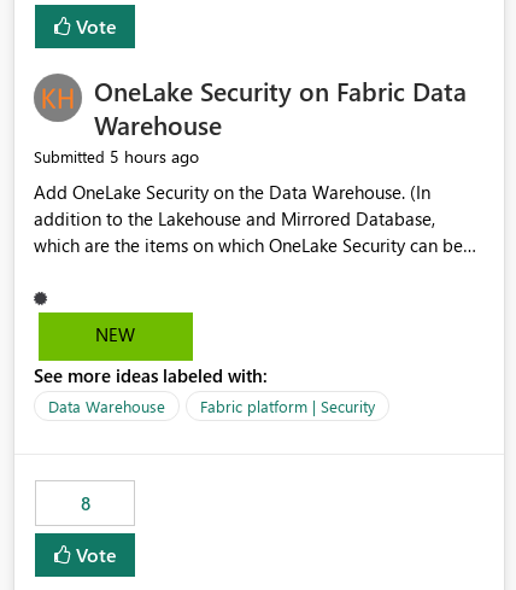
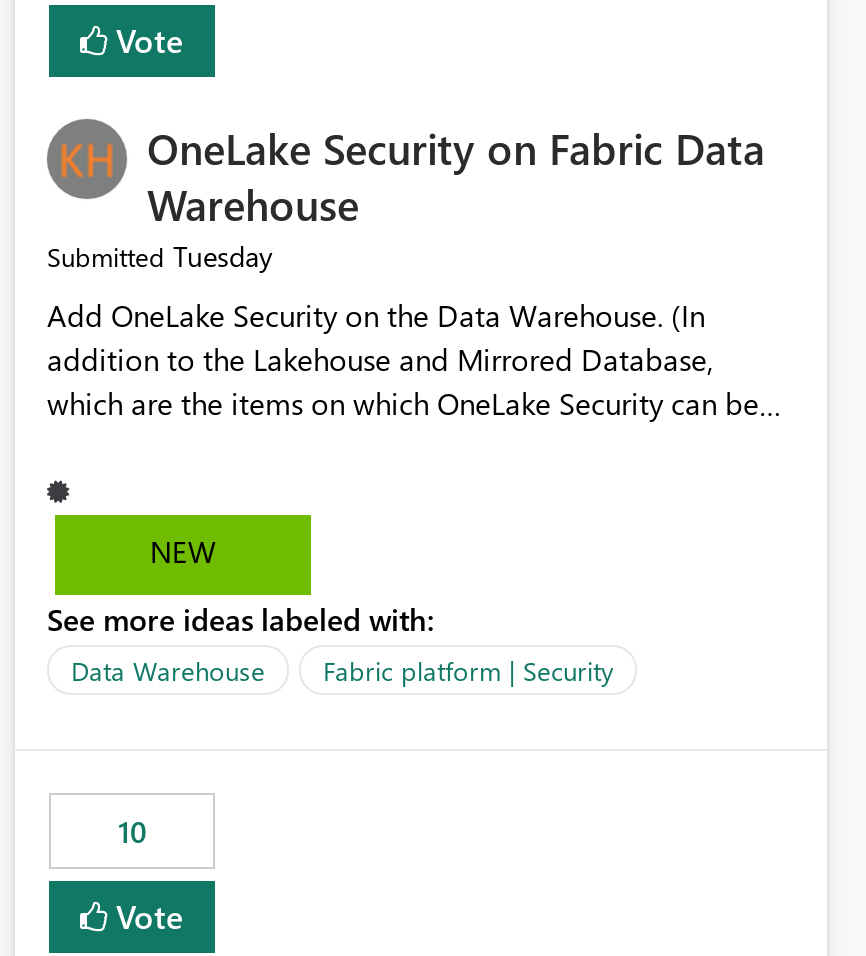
[34,145,199,168] Submitted 5 hours ago -> [47,238,273,276] Submitted Tuesday
[80,492,90,516] 8 -> [118,812,146,852] 10

